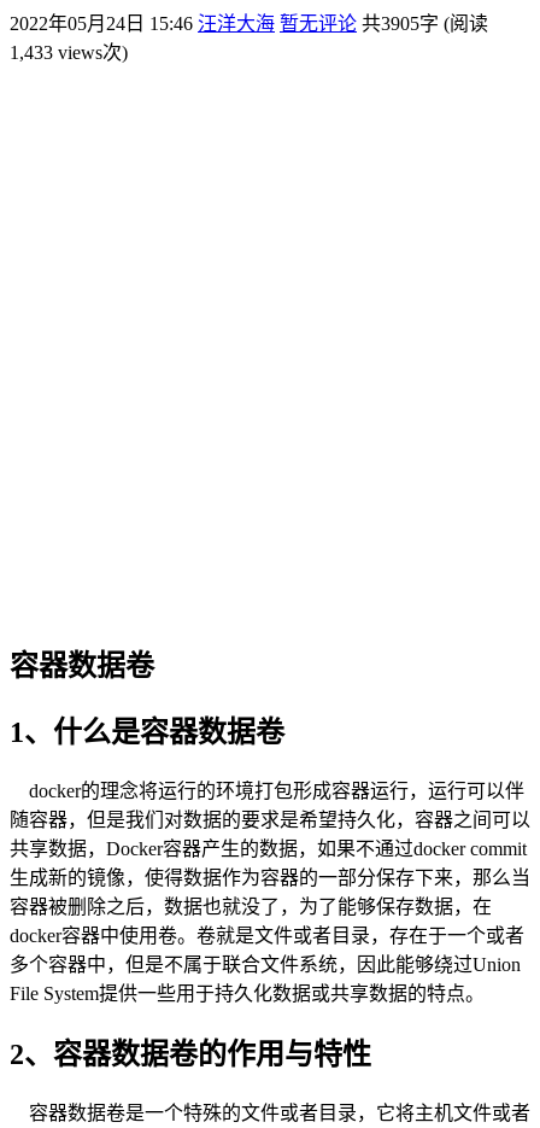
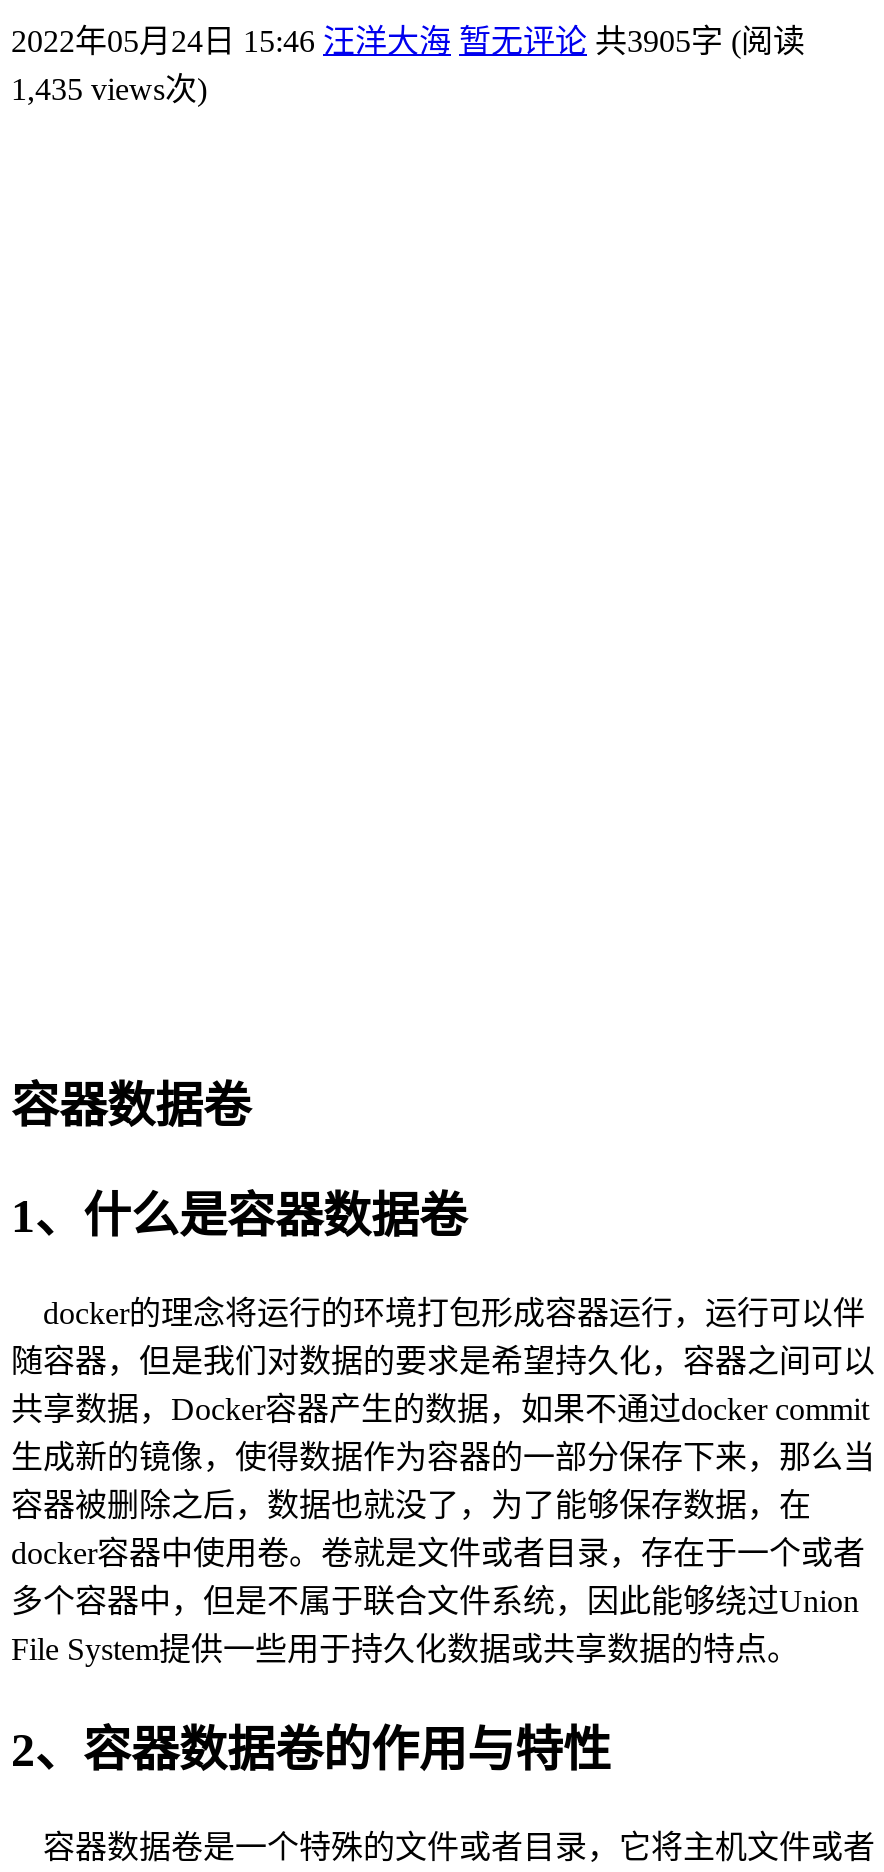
[10,42,128,63] 1,433 views次) -> [11,72,207,106] 1,435 views次)

